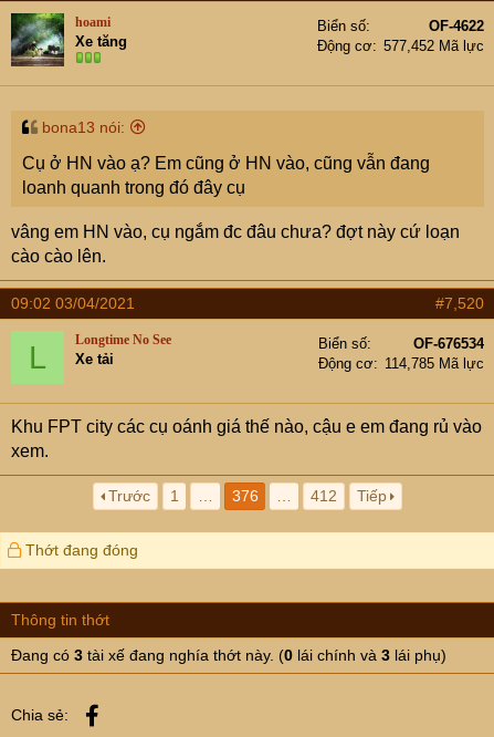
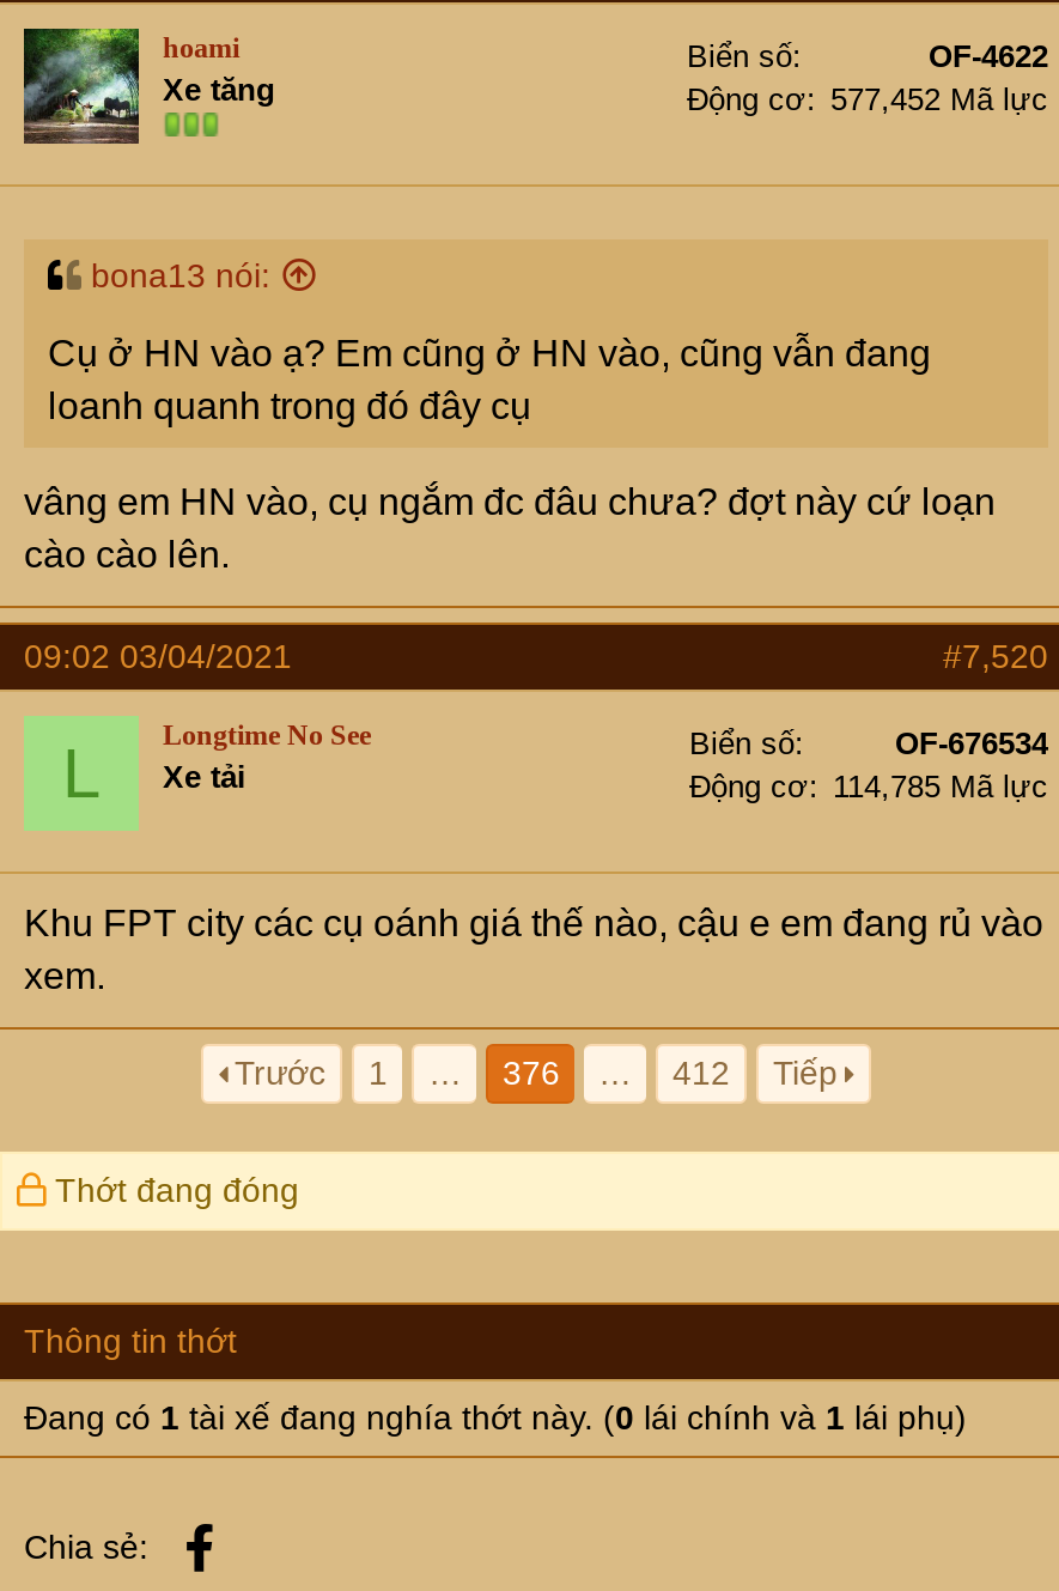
[11,647,446,664] Đang có 3 tài xế đang nghía thớt này. (0 lái chính và 3 lái phụ) -> [24,1399,967,1438] Đang có 1 tài xế đang nghía thớt này. (0 lái chính và 1 lái phụ)

